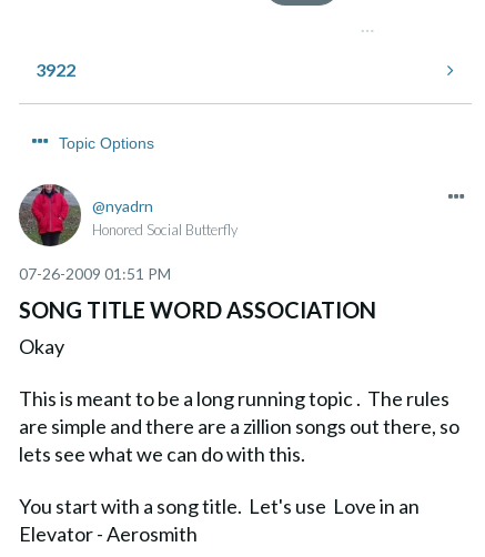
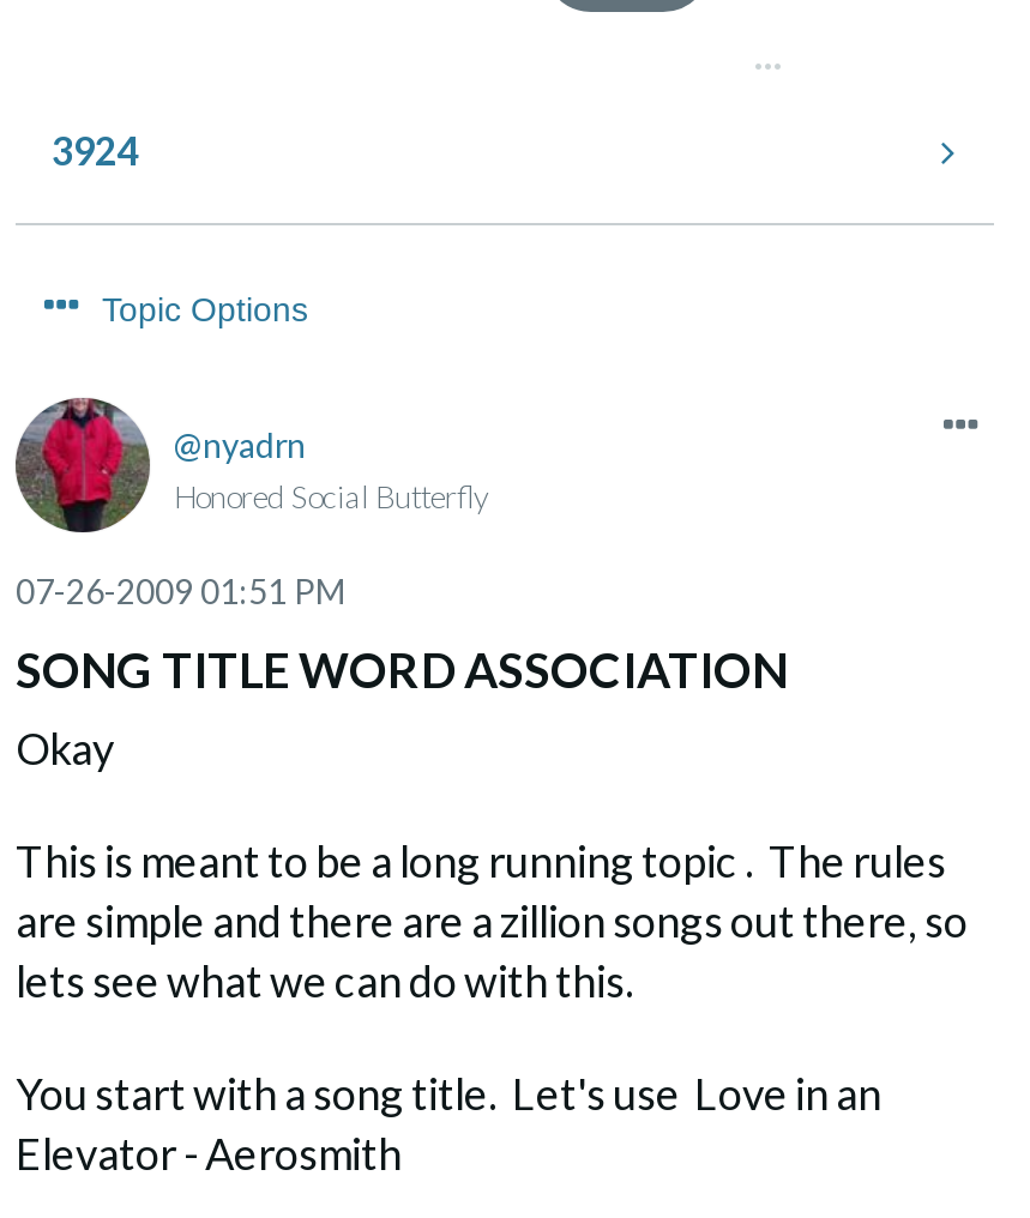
[36,58,75,80] 3922 -> [52,126,138,172] 3924

